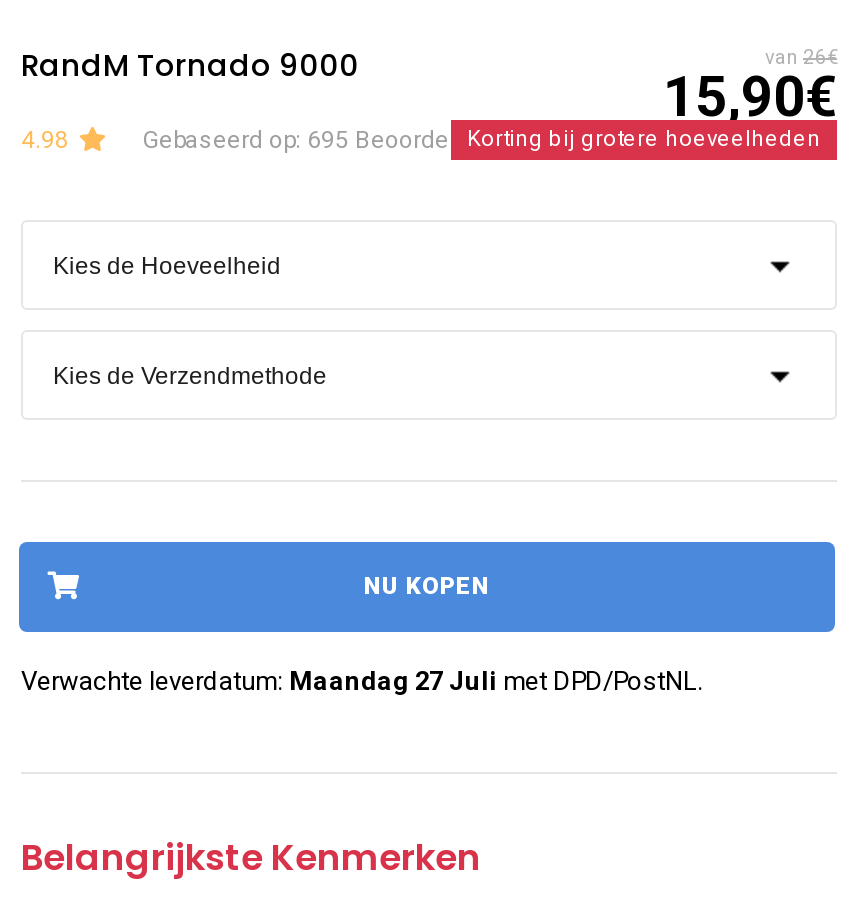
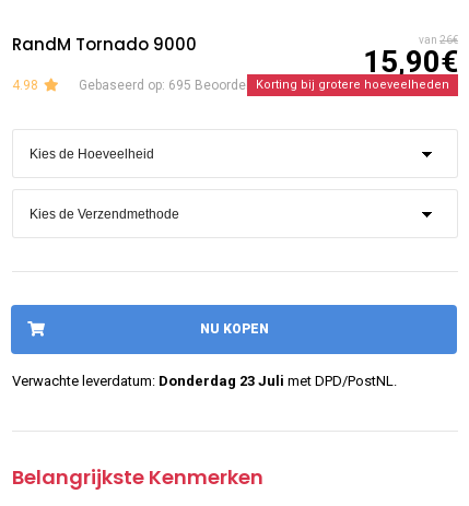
[21,665,703,695] Verwachte leverdatum: Maandag 27 Juli met DPD/PostNL. -> [12,372,397,389] Verwachte leverdatum: Donderdag 23 Juli met DPD/PostNL.

